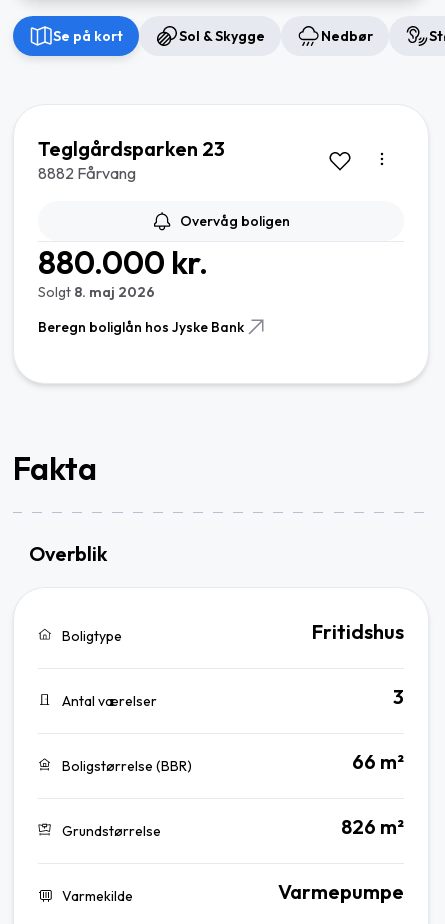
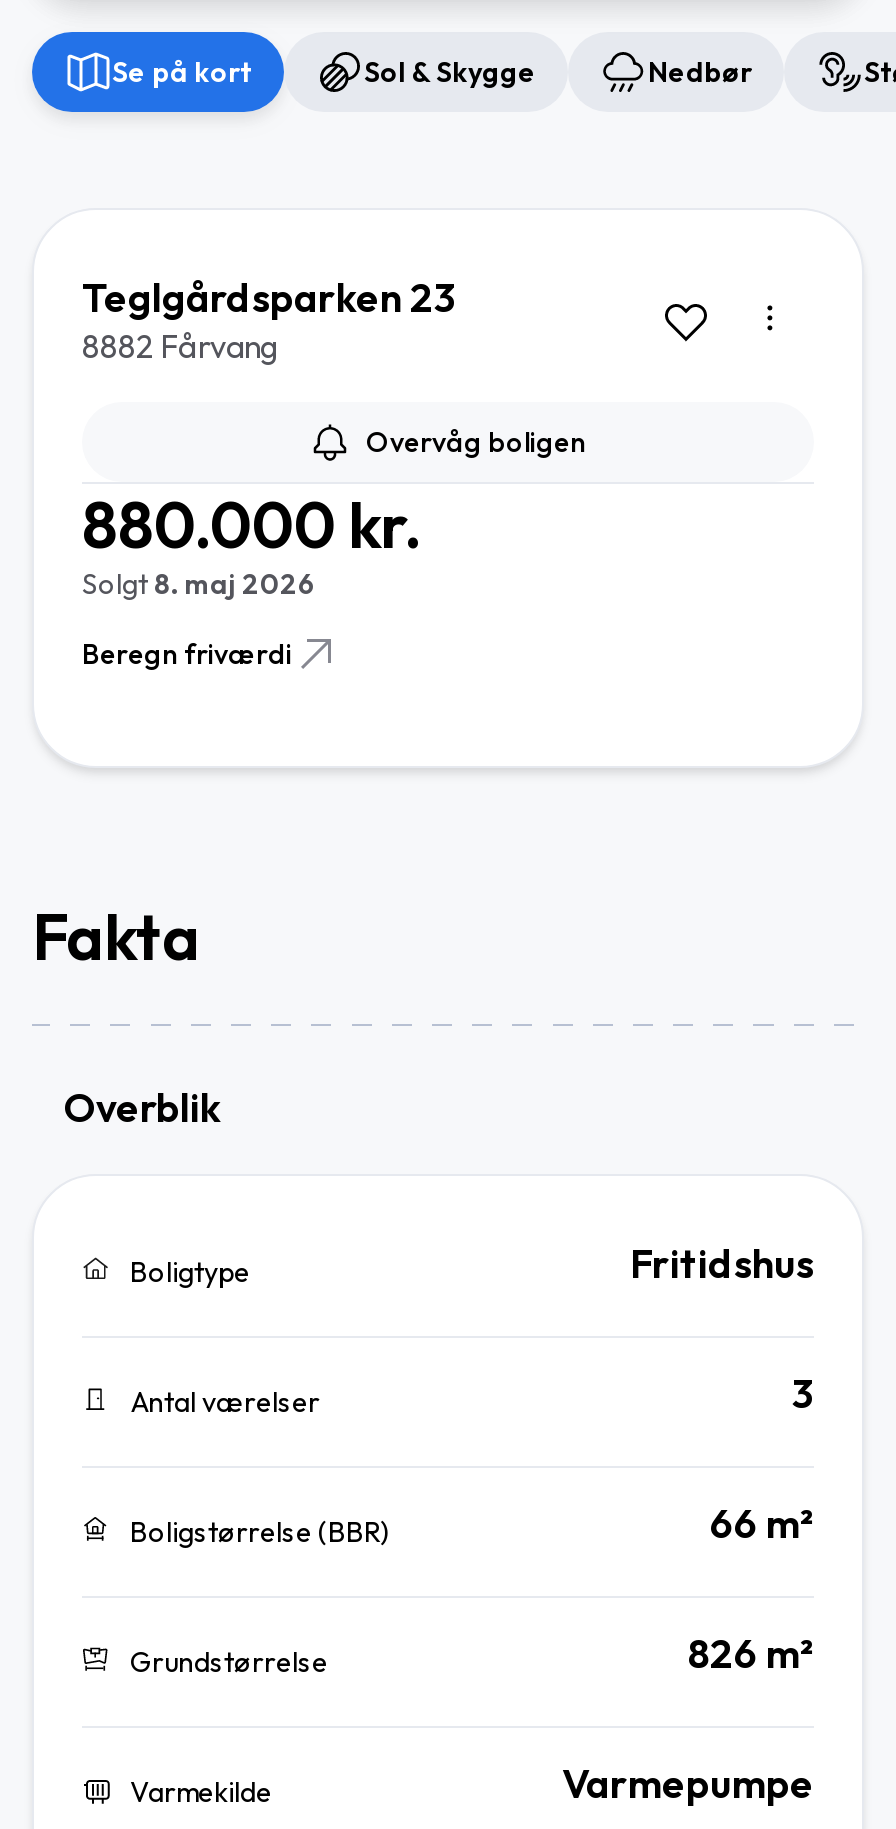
[38,317,244,335] Beregn boliglån hos Jyske Bank -> [82,635,292,671] Beregn friværdi

